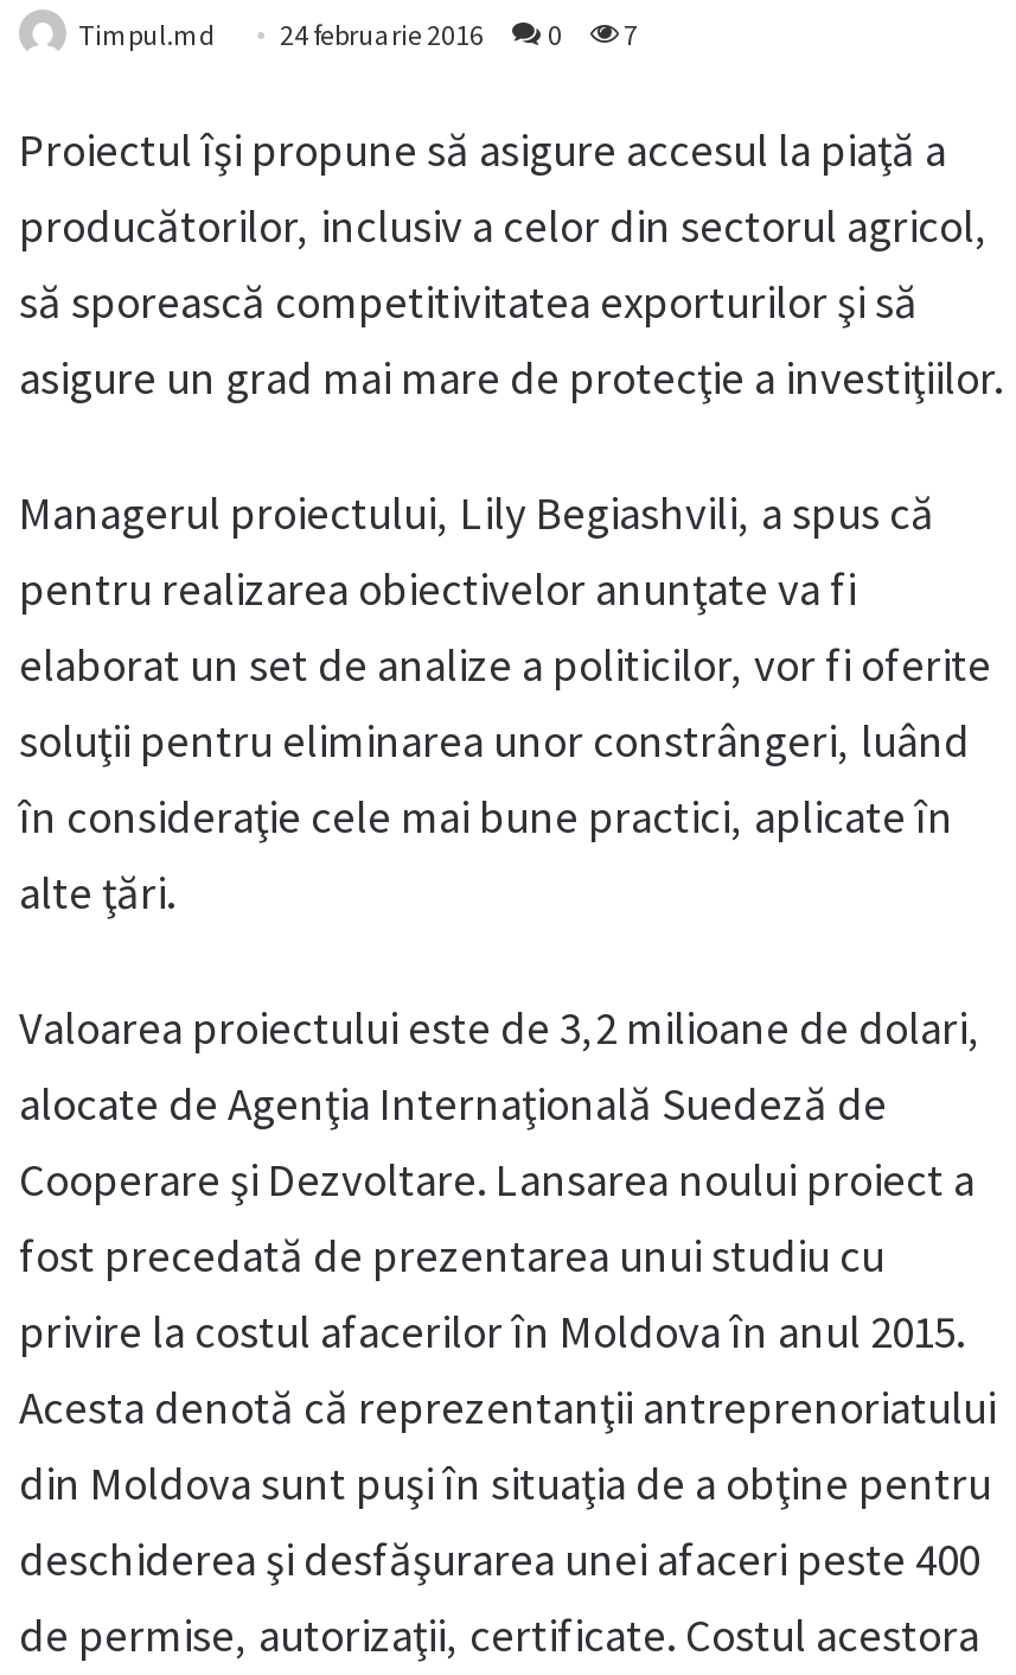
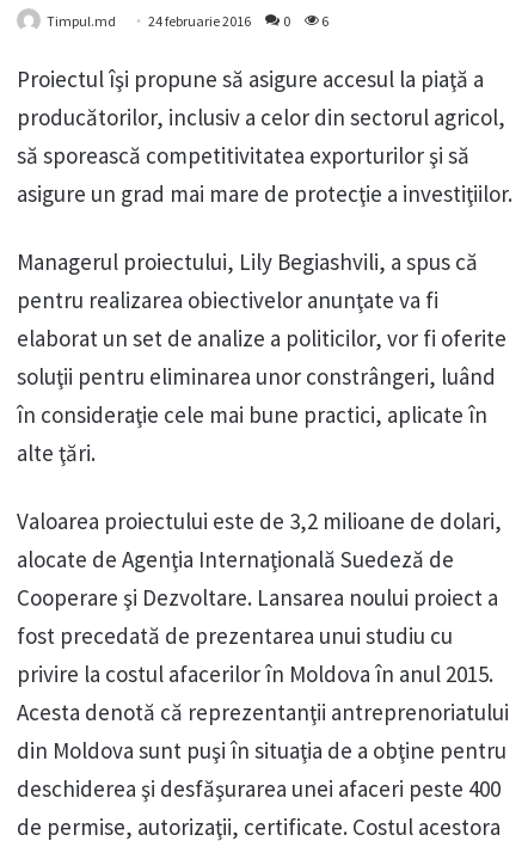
[78,18,638,53] Timpul.md 24 februarie 2016 0 7 -> [47,12,329,30] Timpul.md 24 februarie 2016 0 6

